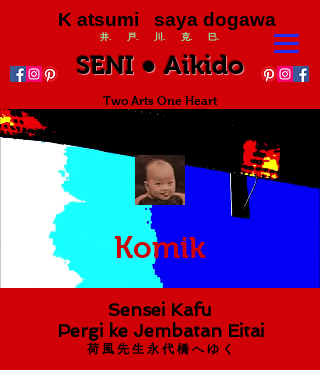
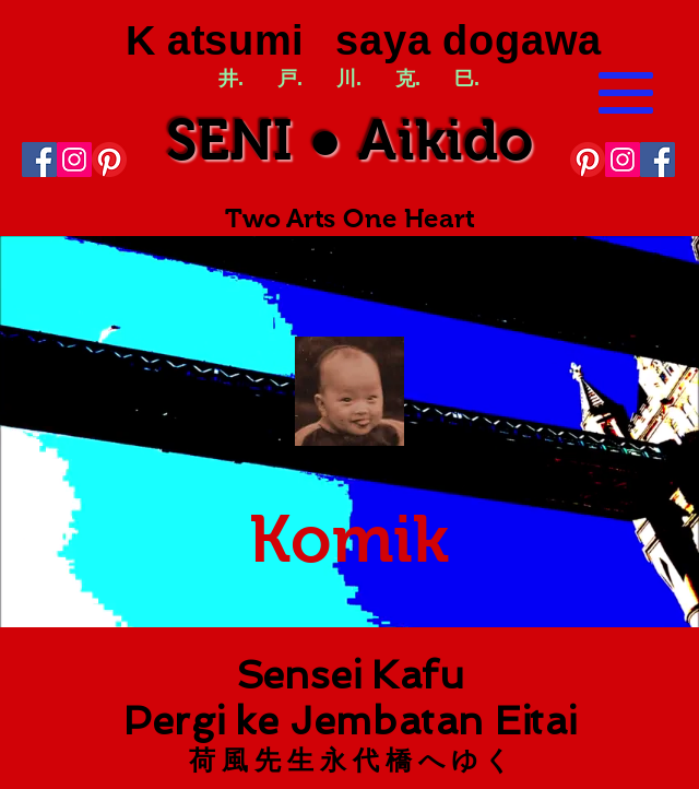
[3,108,317,289] [image] -> [7,234,692,629] [image]

